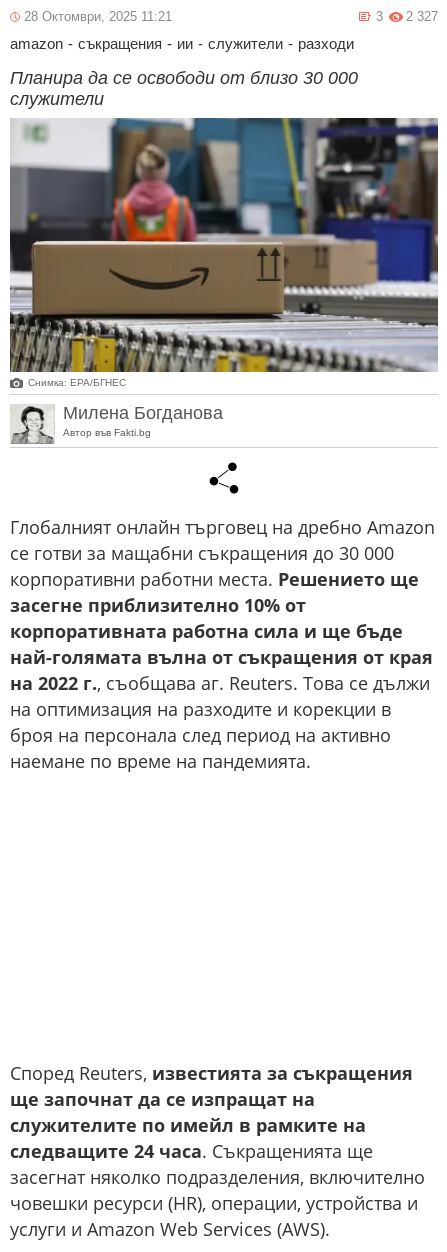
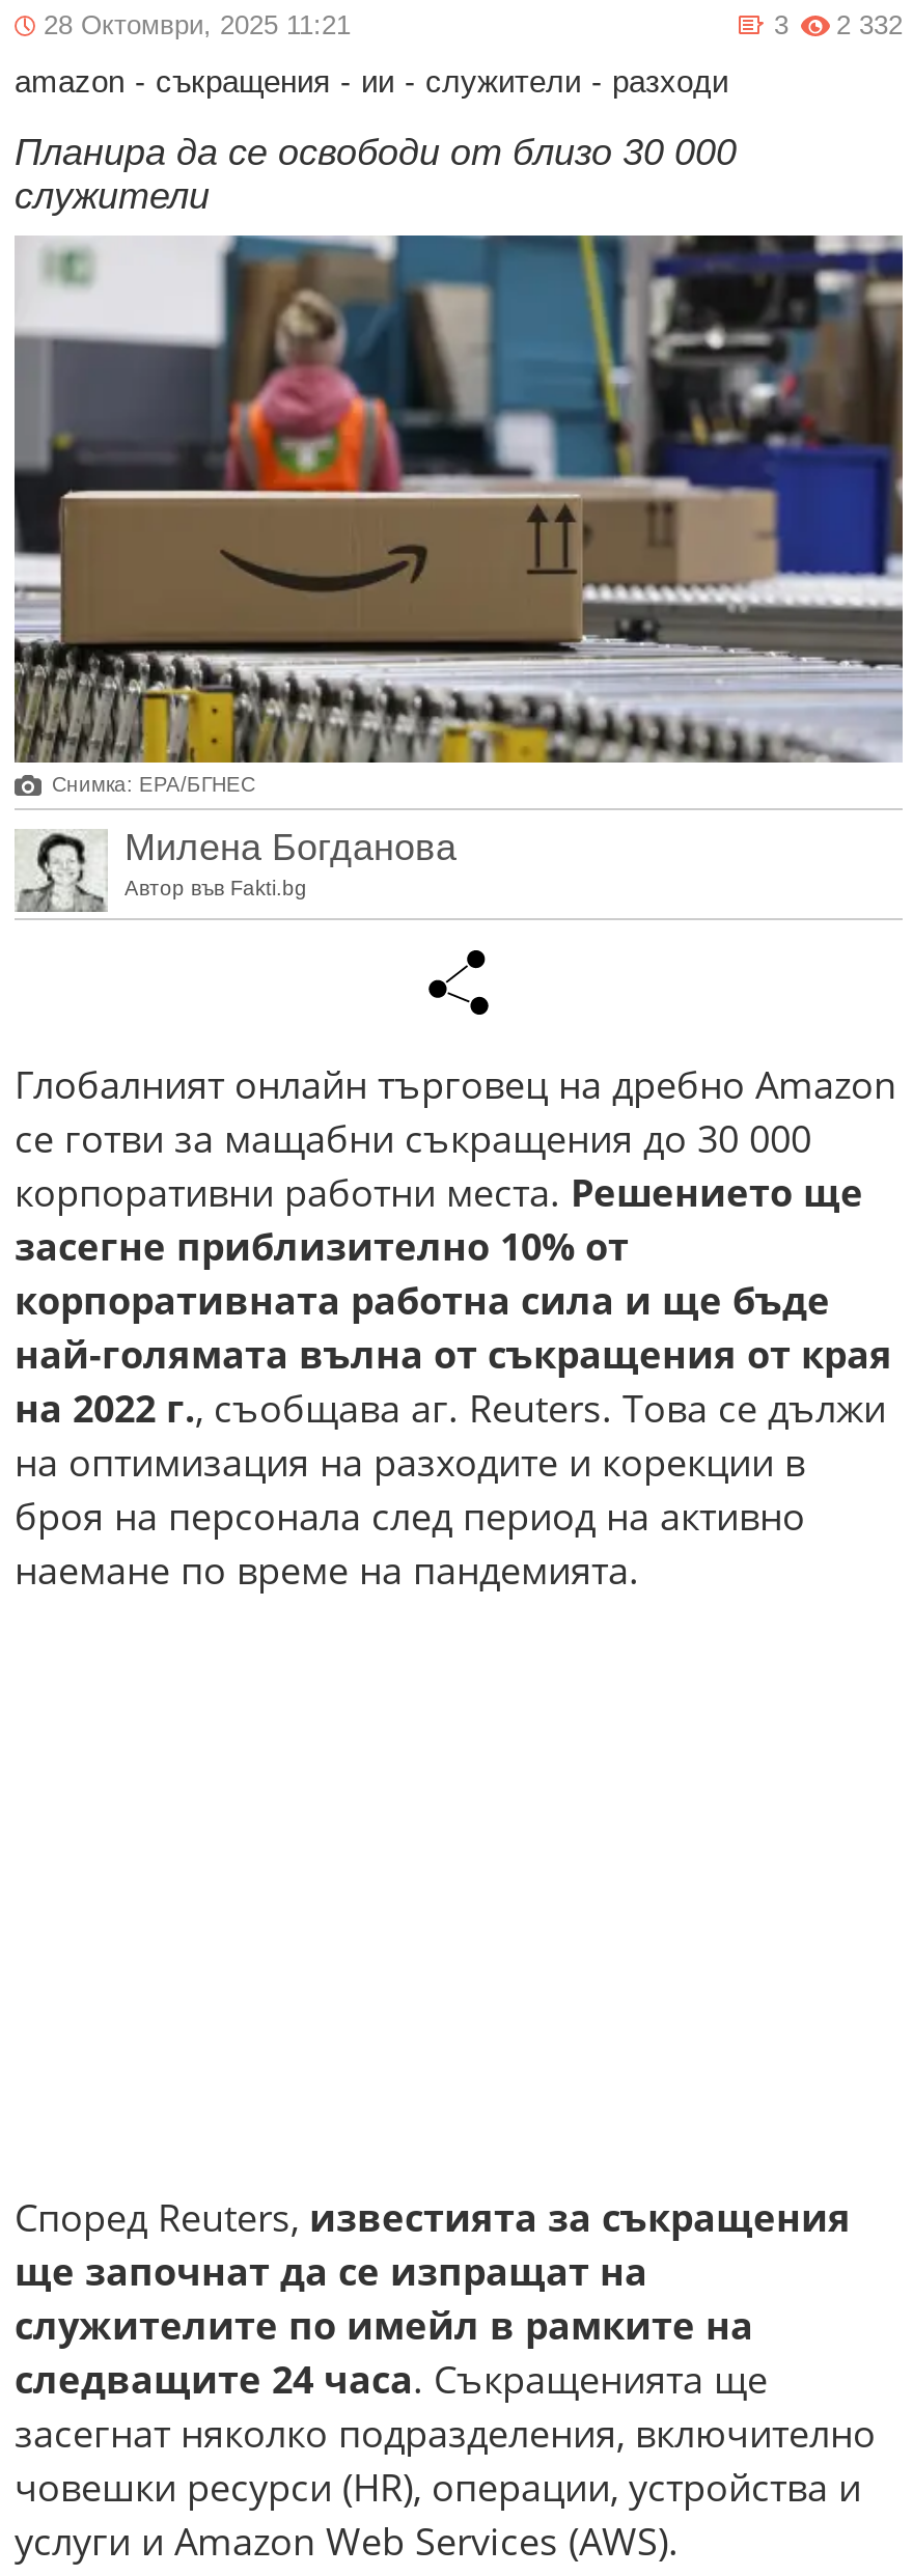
[376,9,438,24] 3 2 327 -> [774,9,903,40] 3 2 332

